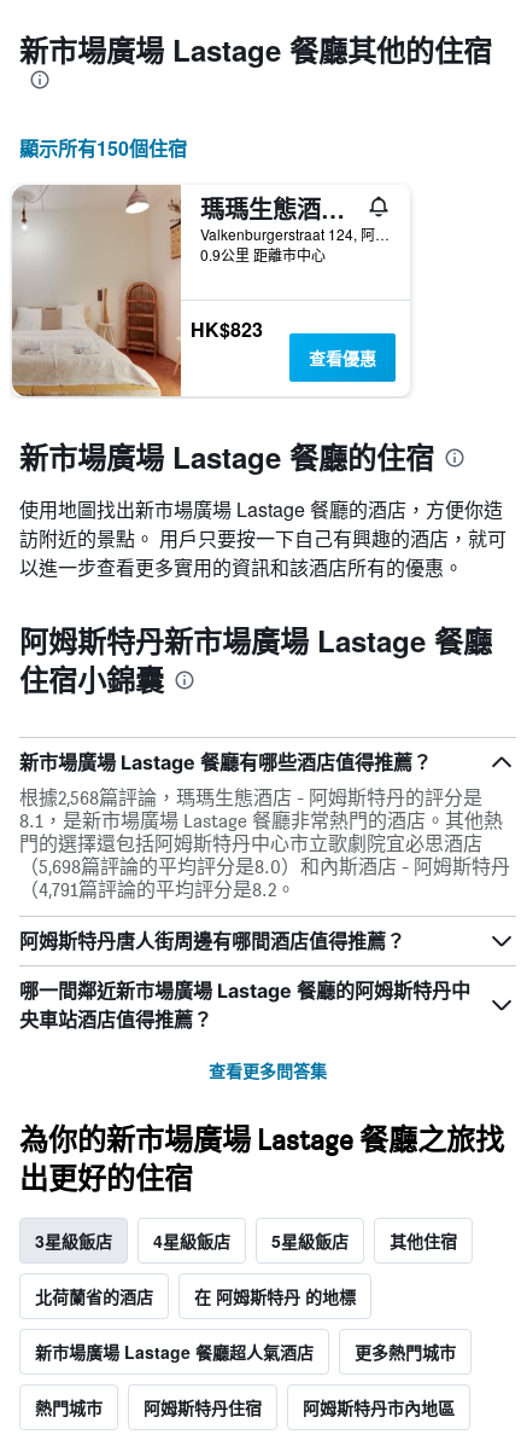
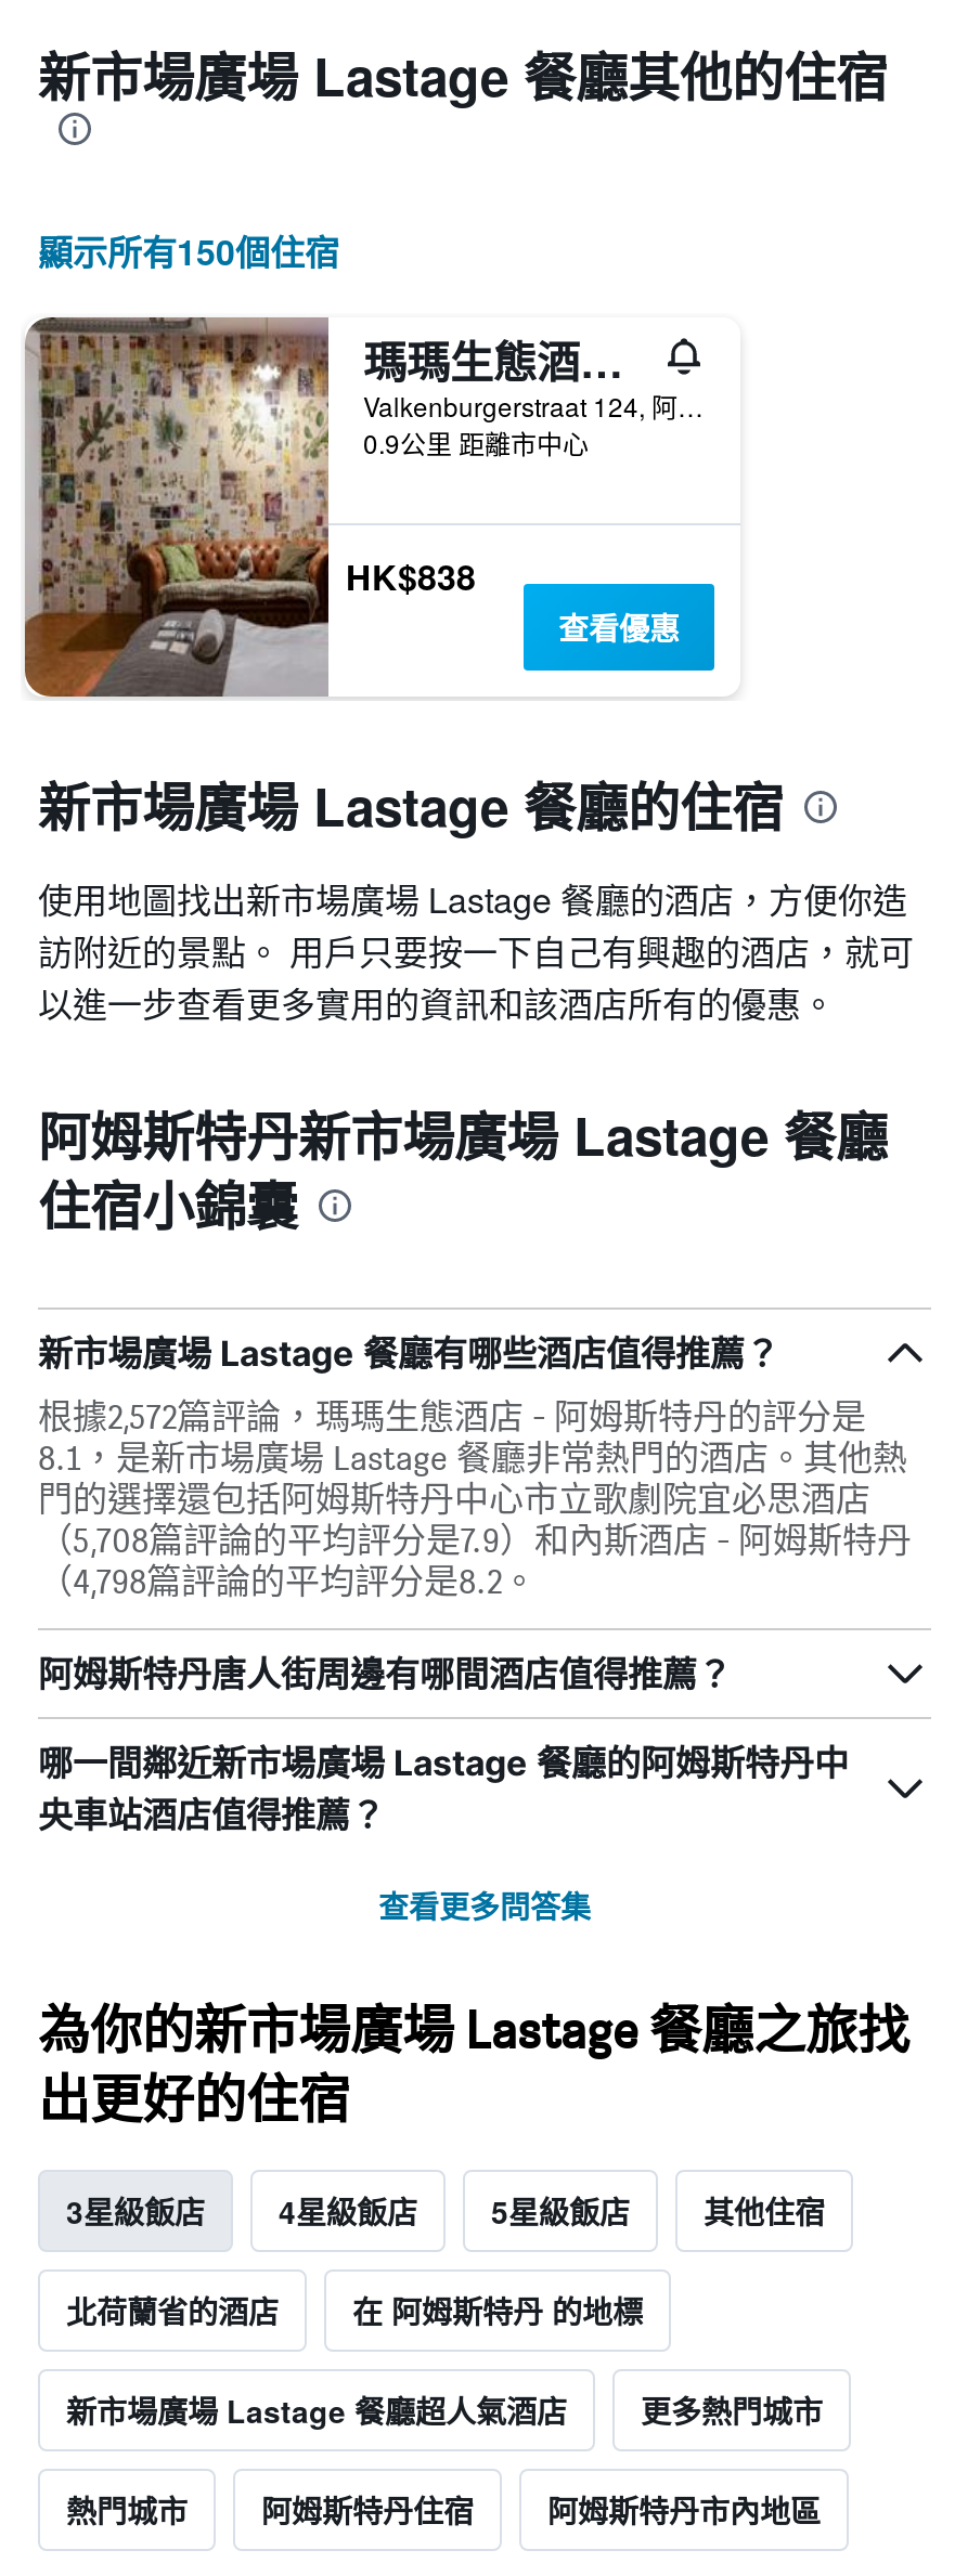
[12,185,263,397] [image] | HK$823 -> [25,317,476,699] [image] | HK$838
[19,787,482,810] 根據2,568篇評論，瑪瑪生態酒店 - 阿姆斯特丹的評分是 -> [38,1397,866,1438] 根據2,572篇評論，瑪瑪生態酒店 - 阿姆斯特丹的評分是
[19,856,510,878] （5,698篇評論的平均評分是8.0）和內斯酒店 - 阿姆斯特丹 -> [38,1520,912,1561] （5,708篇評論的平均評分是7.9）和內斯酒店 - 阿姆斯特丹
[19,878,295,901] （4,791篇評論的平均評分是8.2。 -> [38,1561,537,1603] （4,798篇評論的平均評分是8.2。

